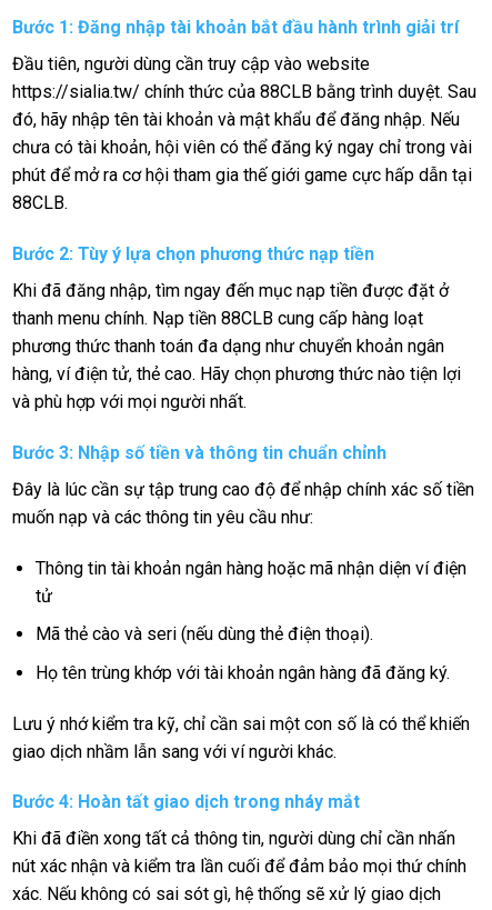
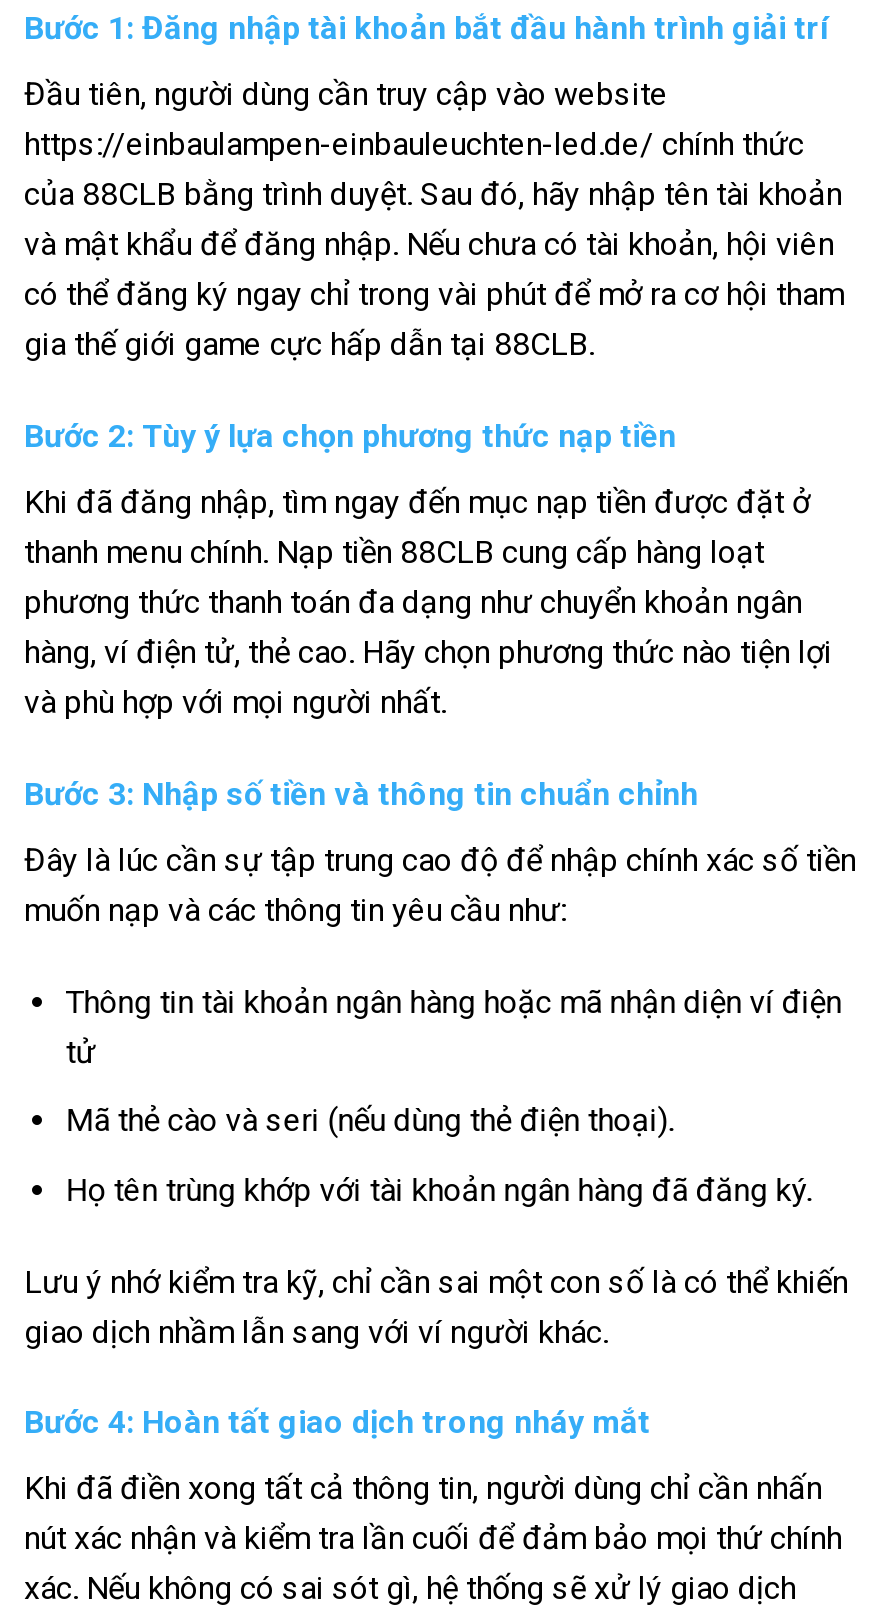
[12,81,476,214] https://sialia.tw/ chính thức của 88CLB bằng trình duyệt. Sau | đó, hãy nhập tên tài khoản và mật khẩu để đăng nhập. Nếu | chưa có tài khoản, hội viên có thể đăng ký ngay chỉ trong vài | phút để mở ra cơ hội tham gia thế giới game cực hấp dẫn tại | 88CLB. -> [24,126,844,364] https://einbaulampen-einbauleuchten-led.de/ chính thức | của 88CLB bằng trình duyệt. Sau đó, hãy nhập tên tài khoản | và mật khẩu để đăng nhập. Nếu chưa có tài khoản, hội viên | có thể đăng ký ngay chỉ trong vài phút để mở ra cơ hội tham | gia thế giới game cực hấp dẫn tại 88CLB.

